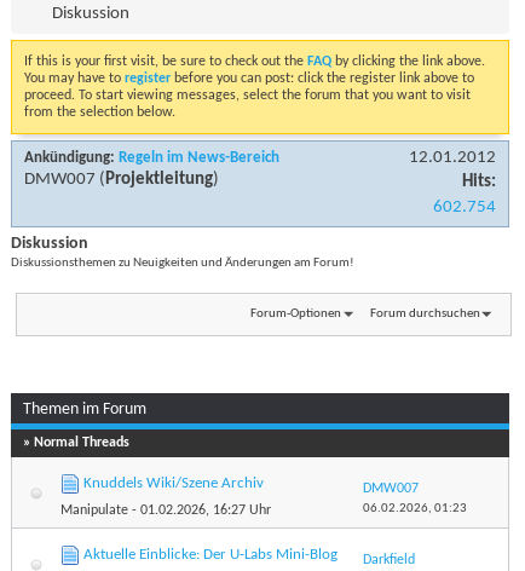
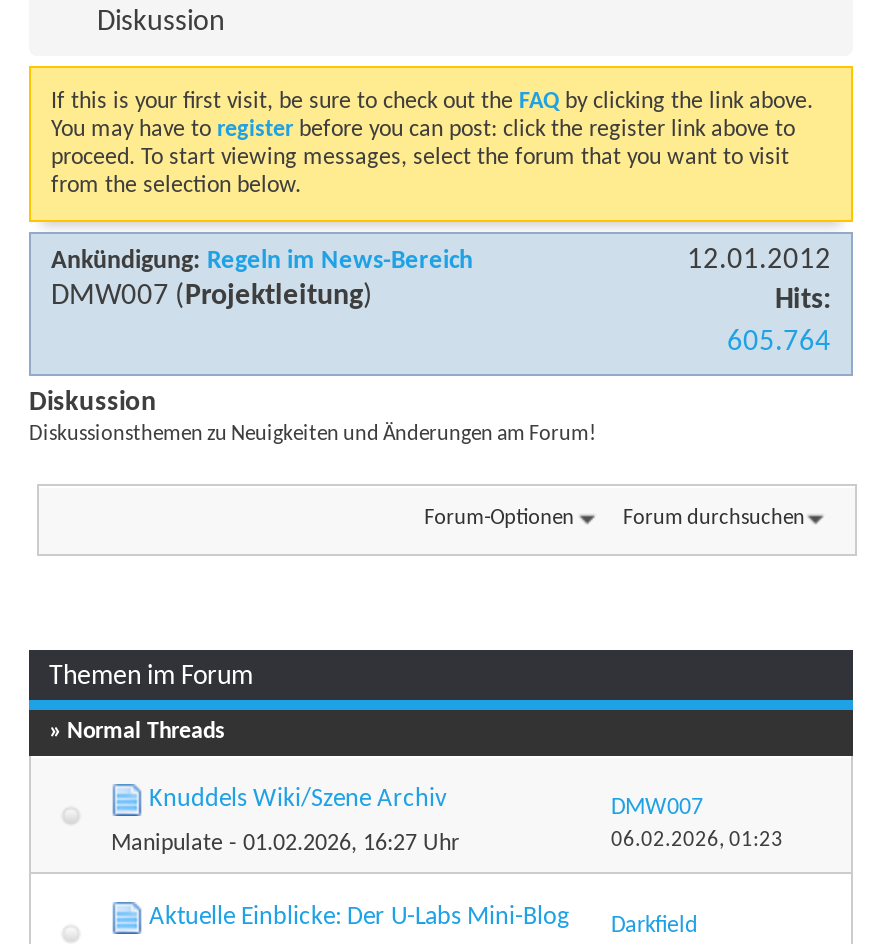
[433,198,496,217] 602.754 -> [727,328,831,358] 605.764

